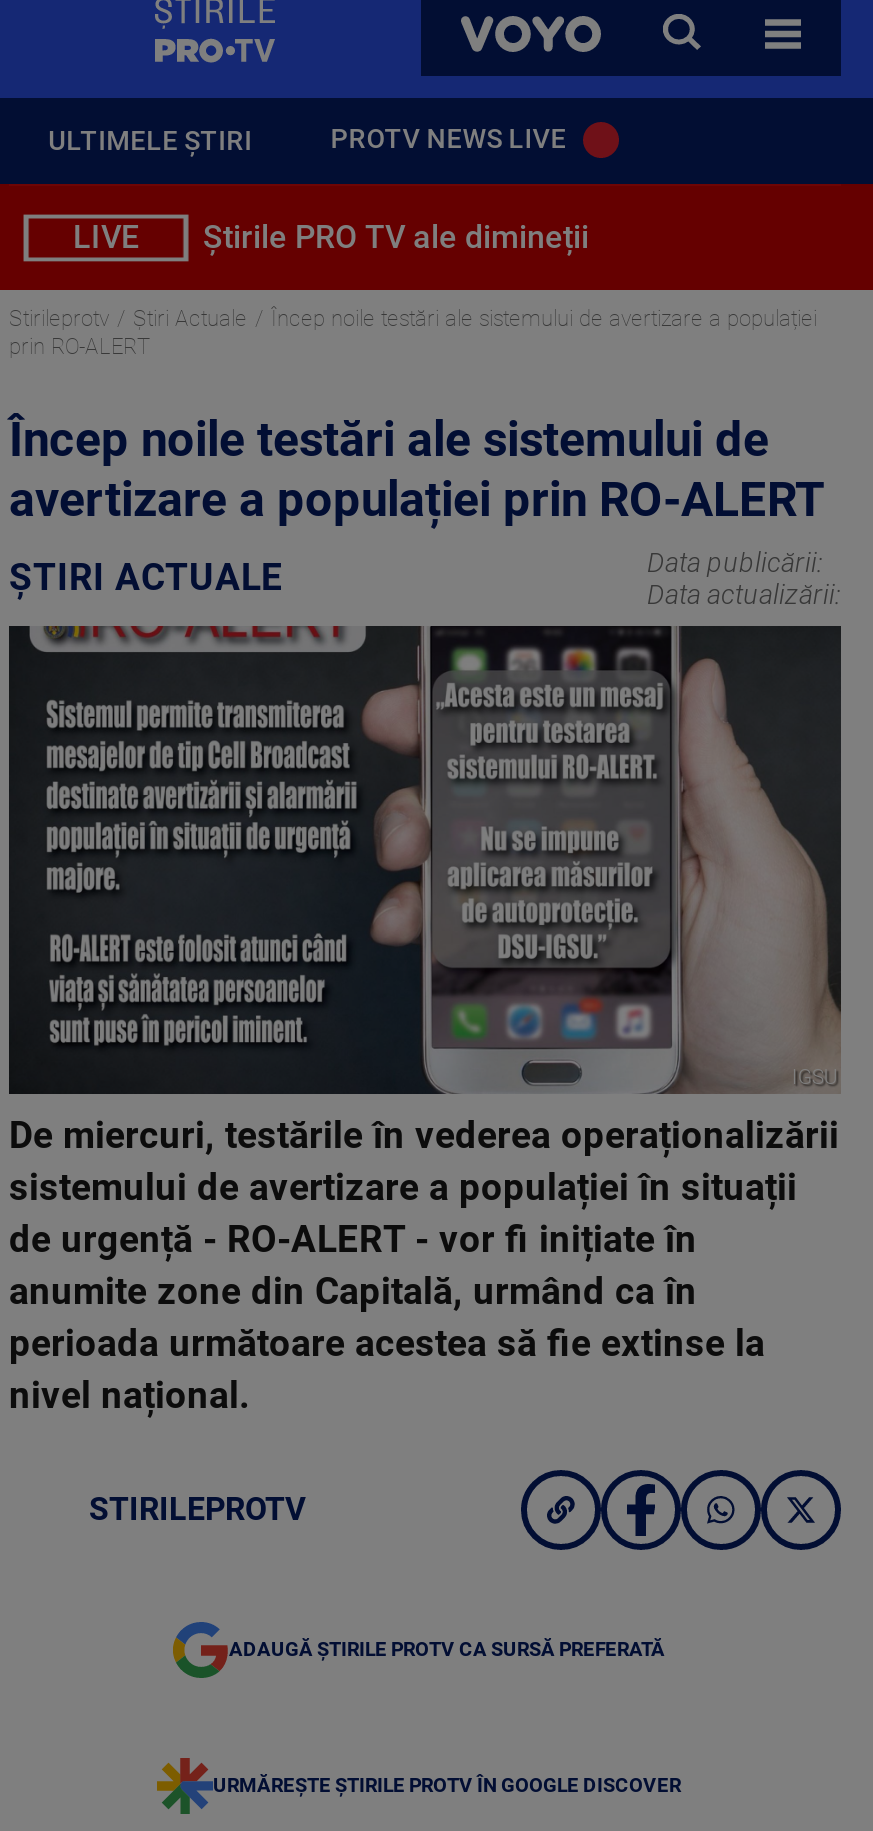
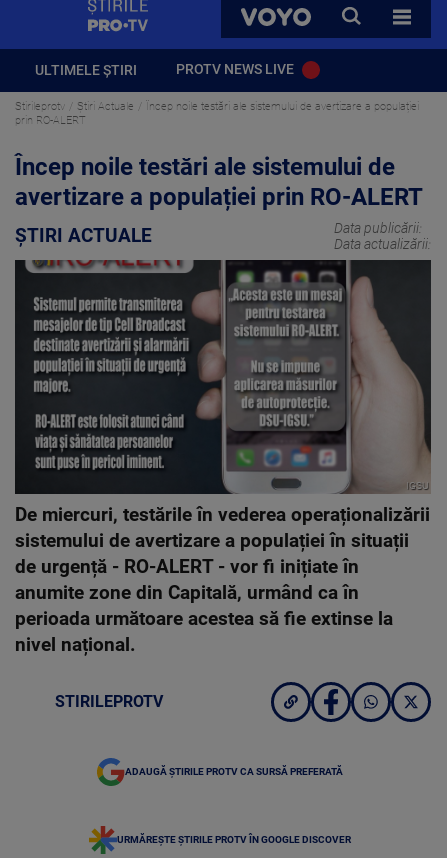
[73,218,589,256] LIVE | Știrile PRO TV ale dimineții -> none

